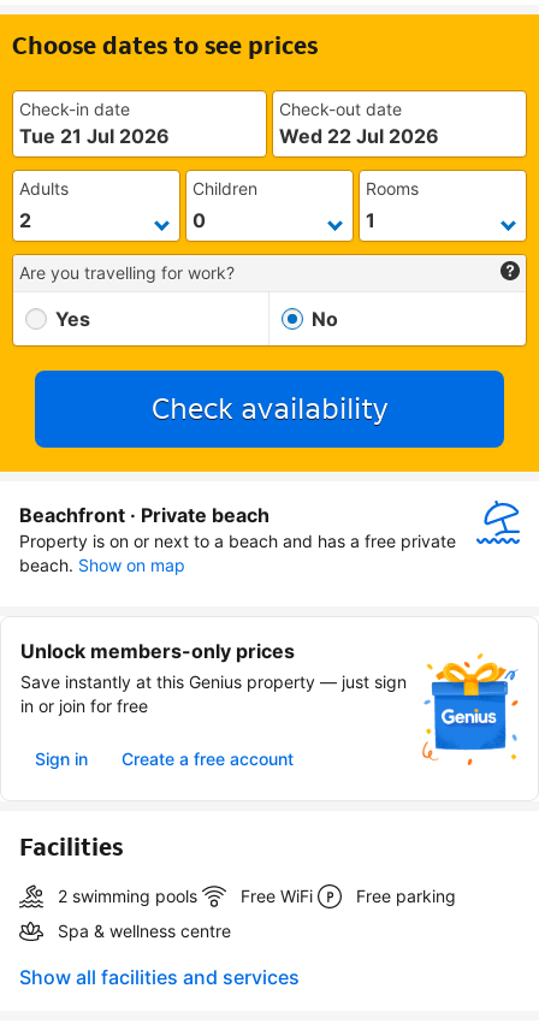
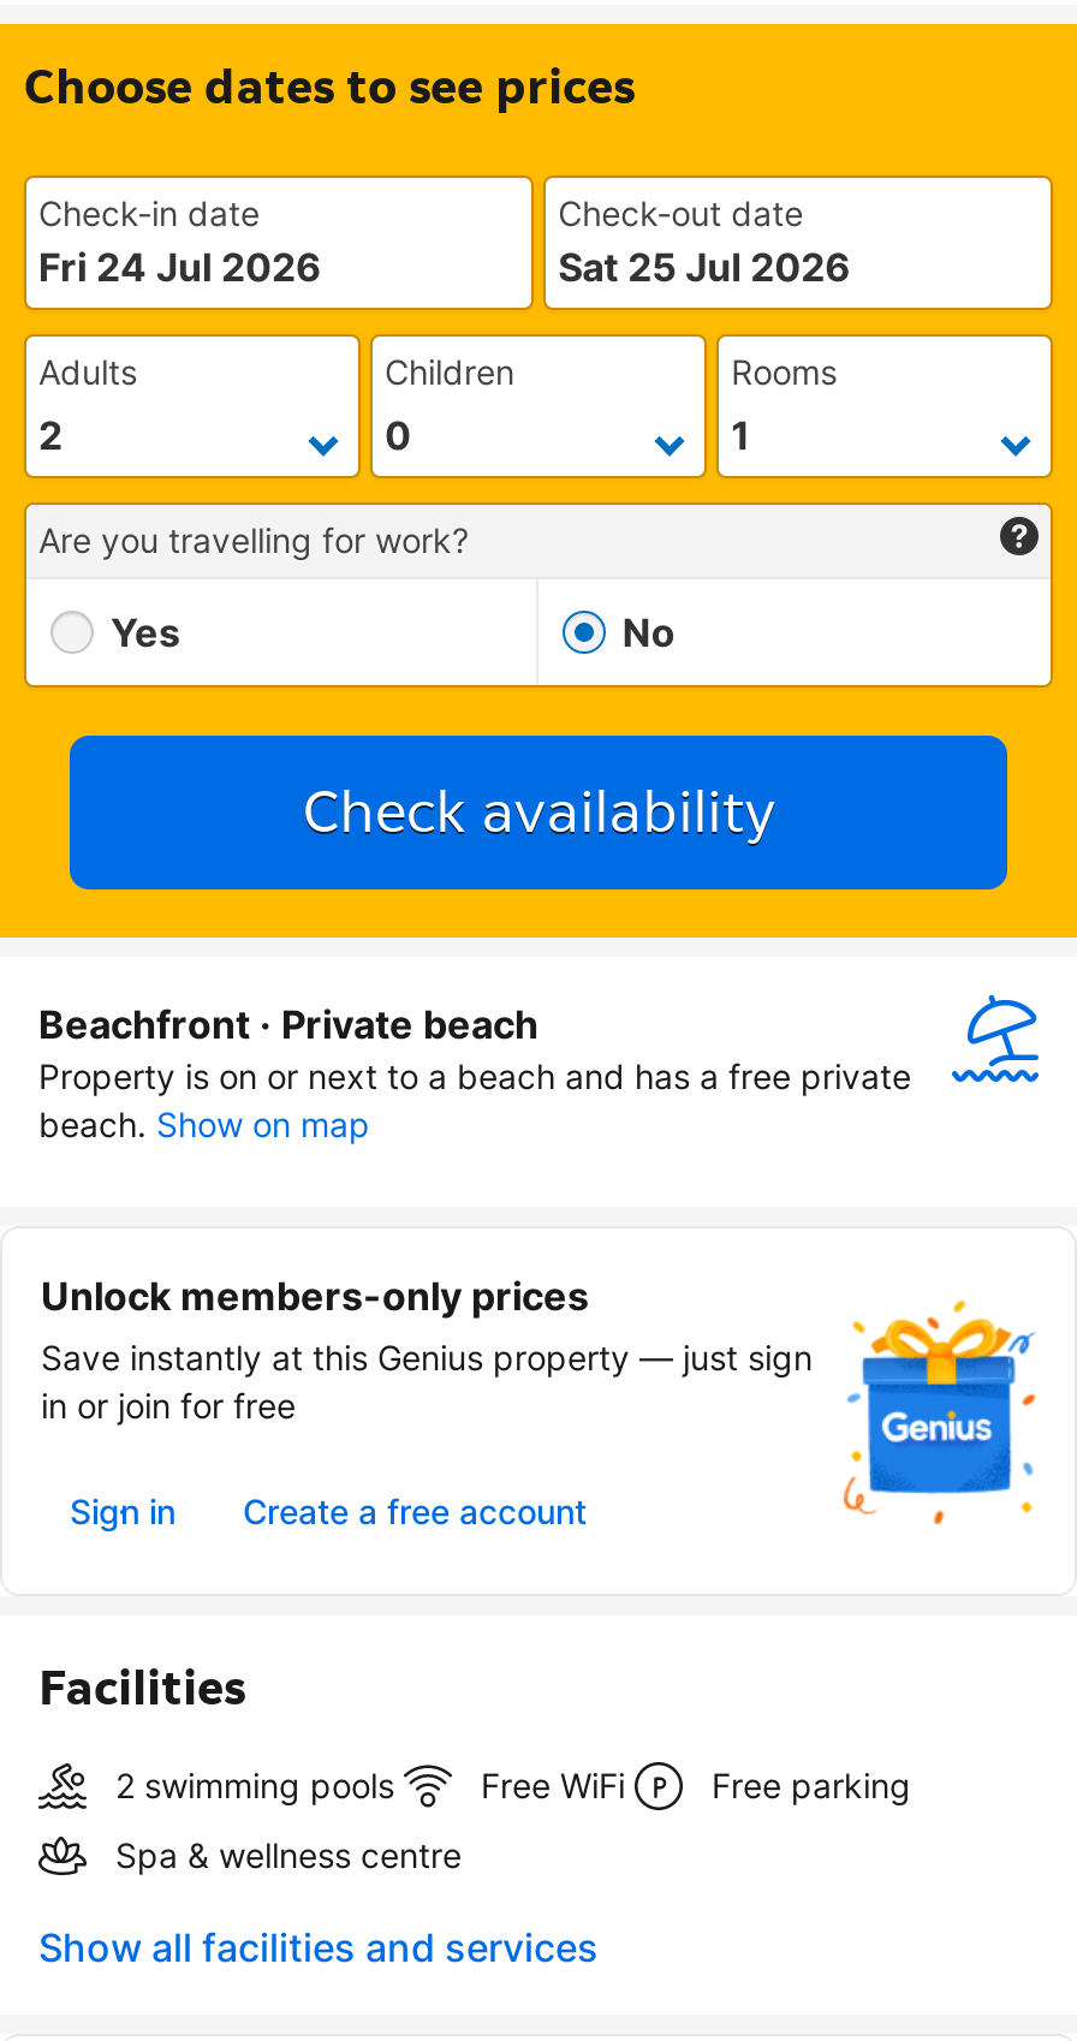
[19,124,170,148] Tue 21 Jul 2026 -> [38,243,322,291] Fri 24 Jul 2026
[279,124,439,148] Wed 22 Jul 2026 -> [558,243,851,291] Sat 25 Jul 2026

